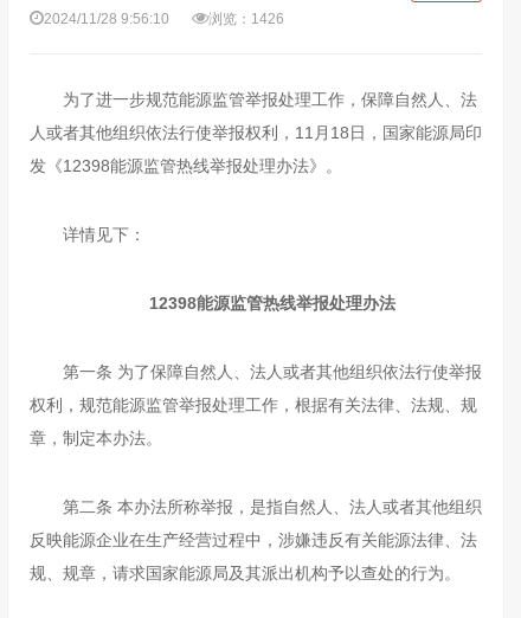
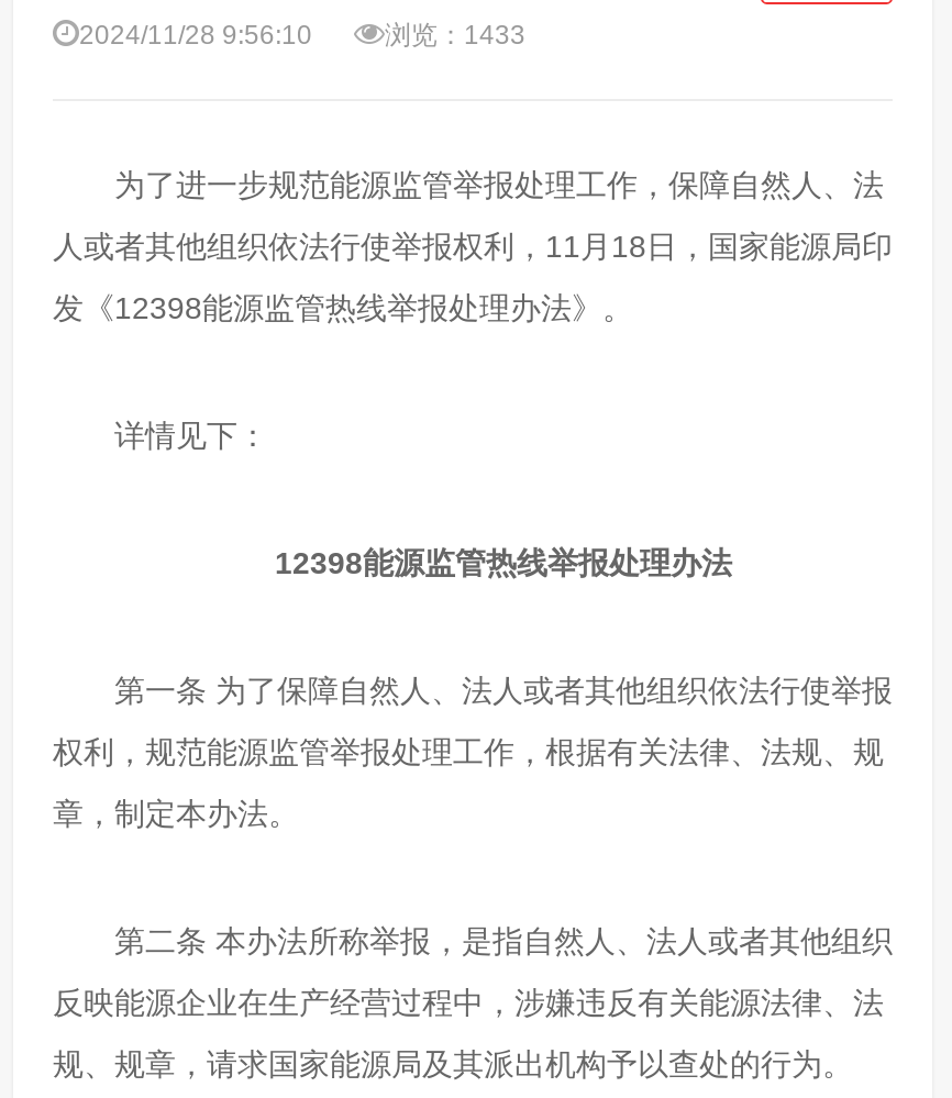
[208,10,284,27] 浏览：1426 -> [385,19,525,50] 浏览：1433

